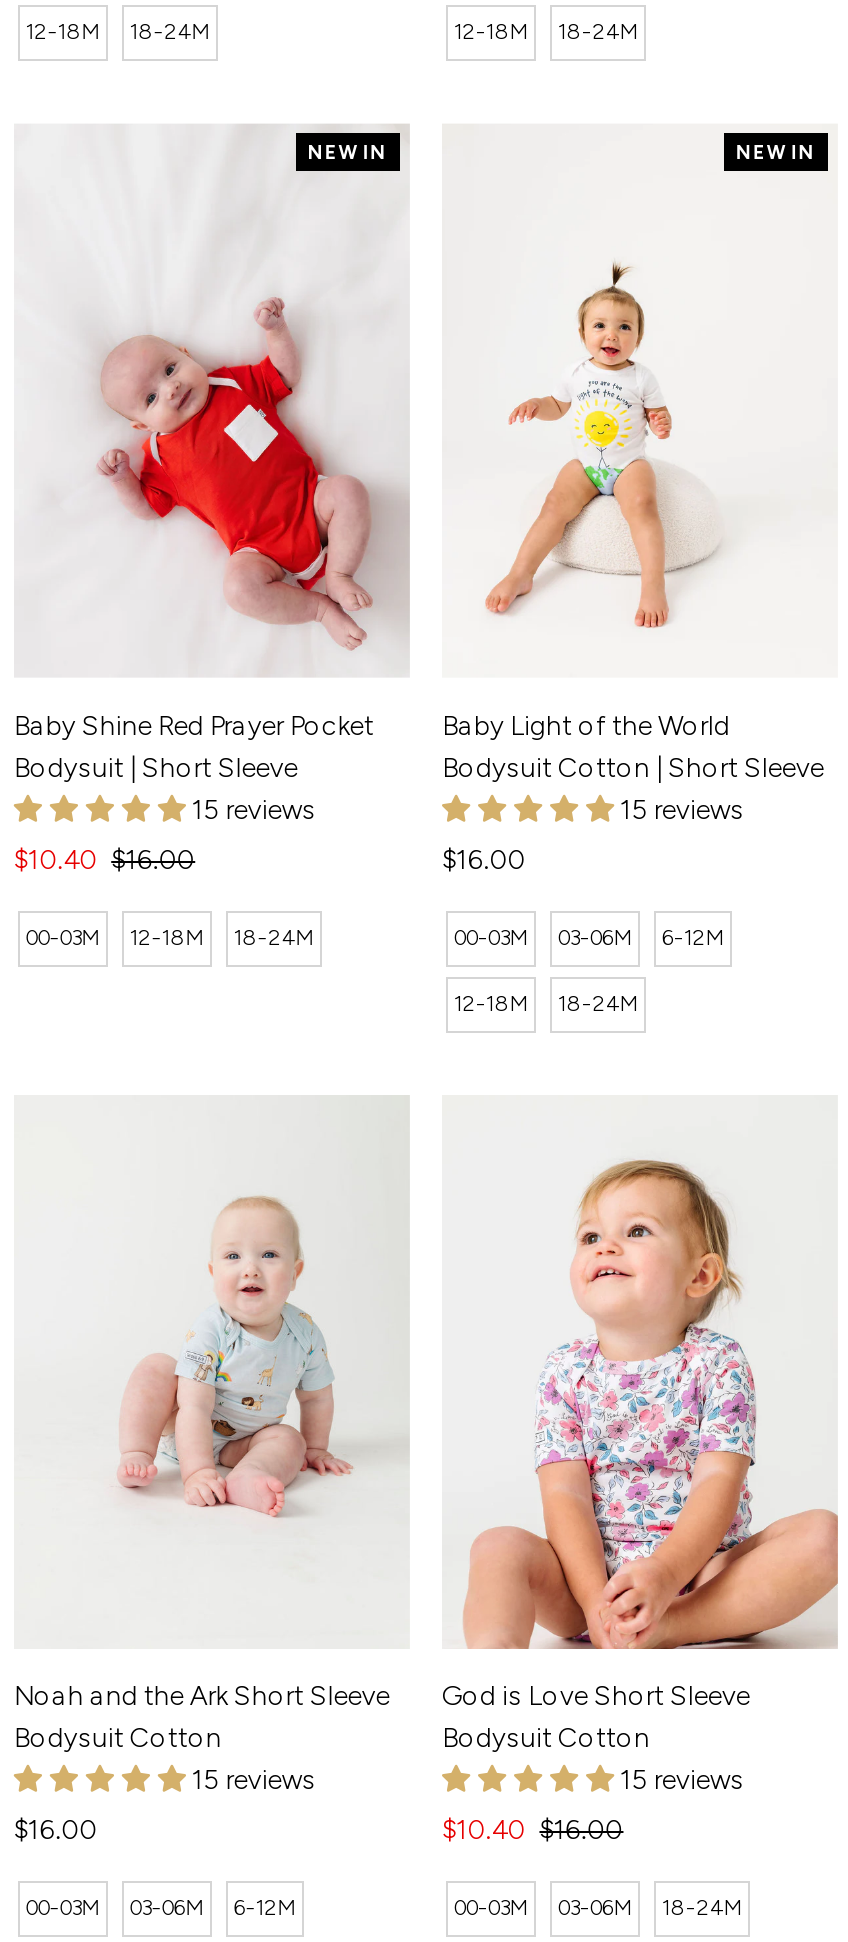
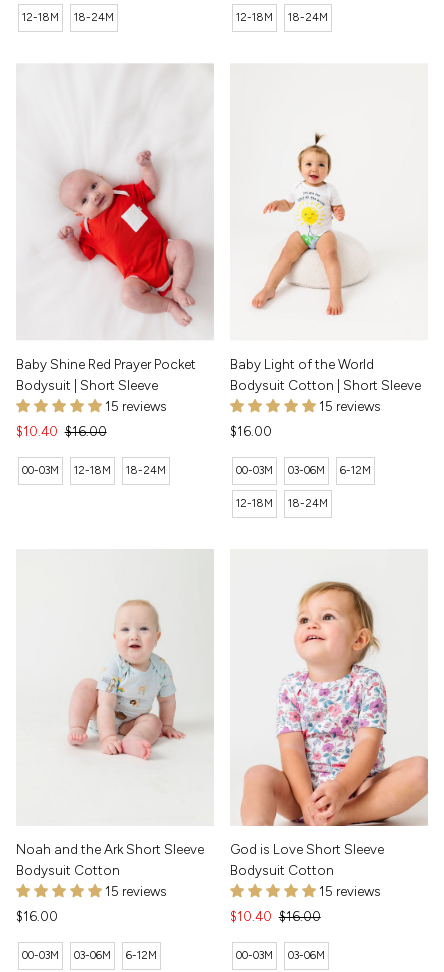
[308,141,388,163] NEW IN -> none
[736,141,816,163] NEW IN -> none
[662,1895,742,1921] 18-24M -> none

